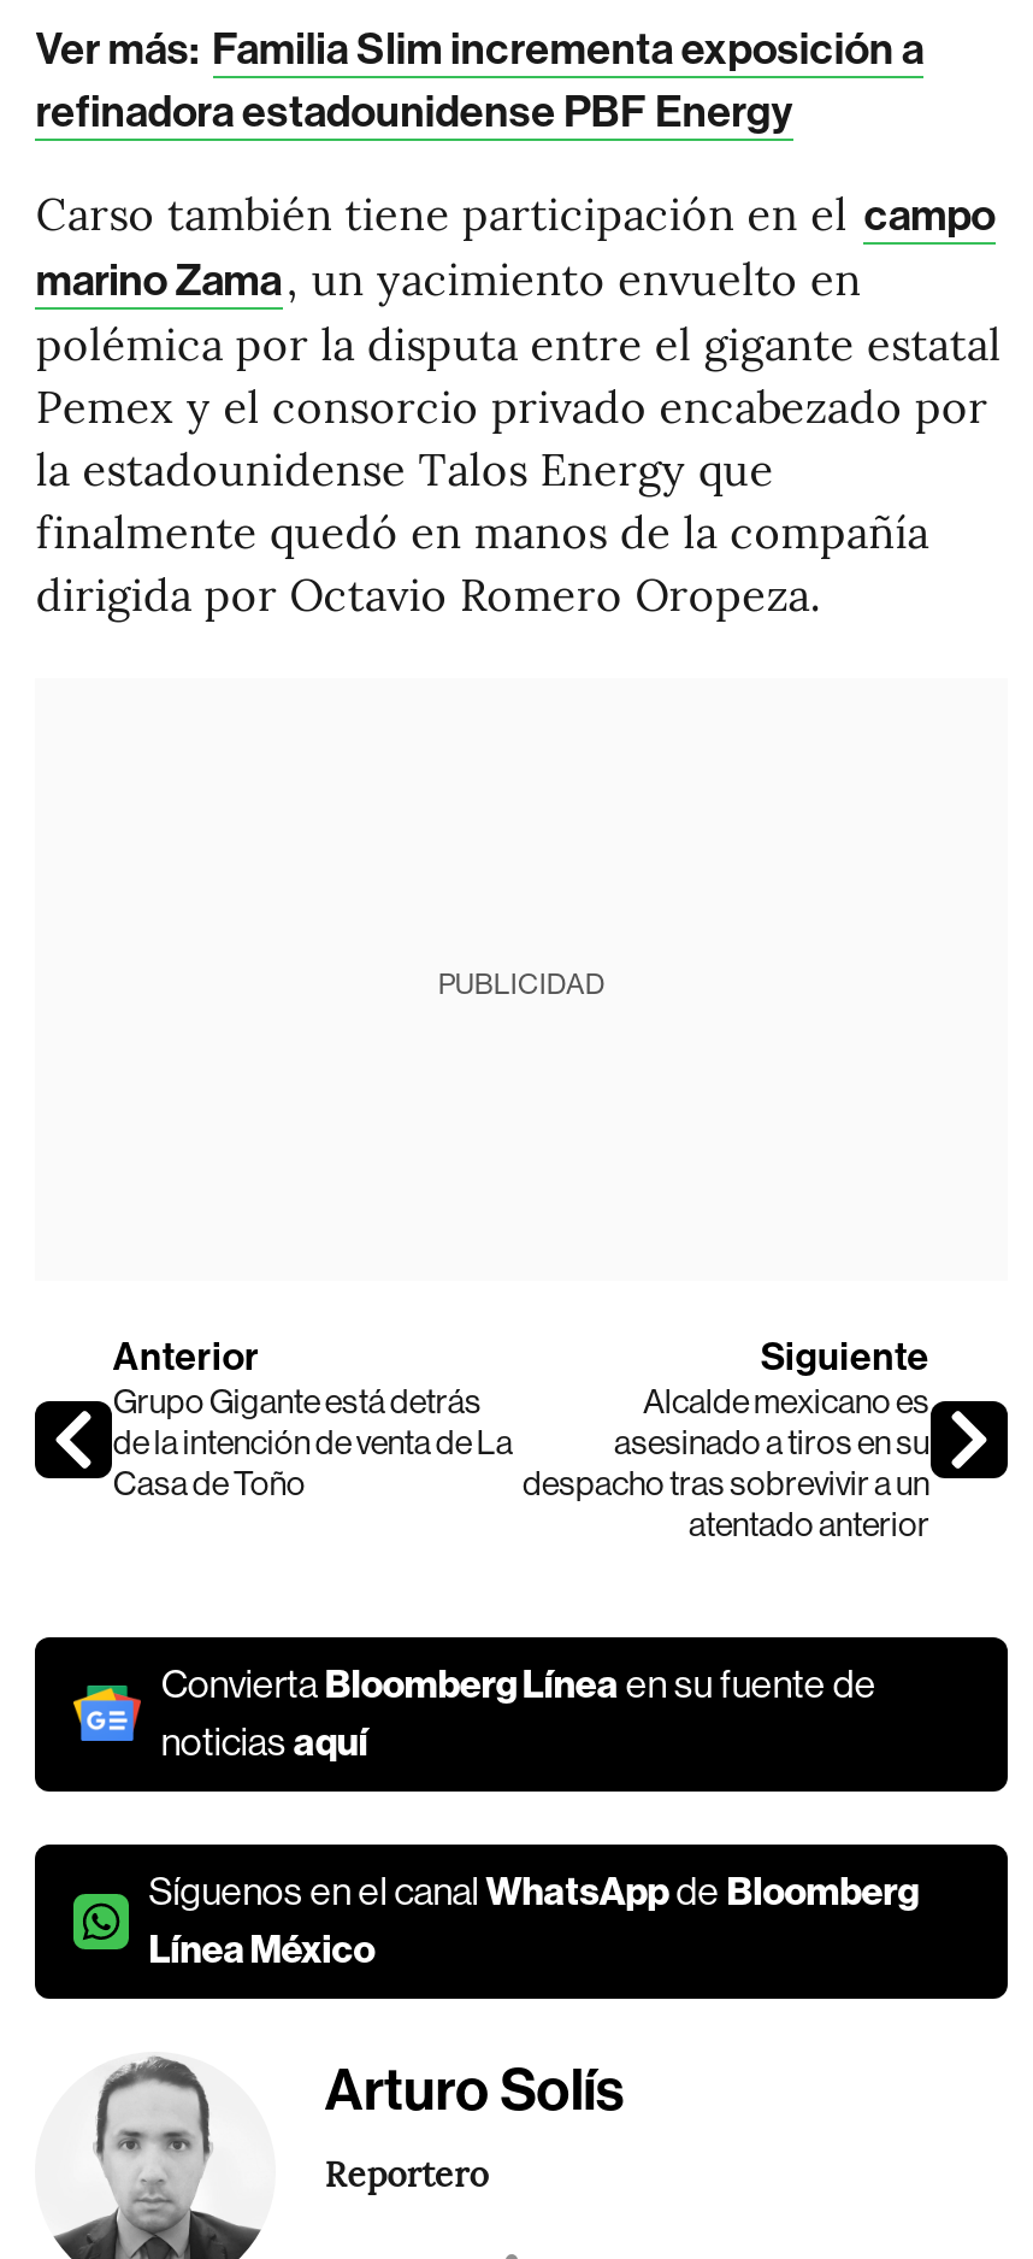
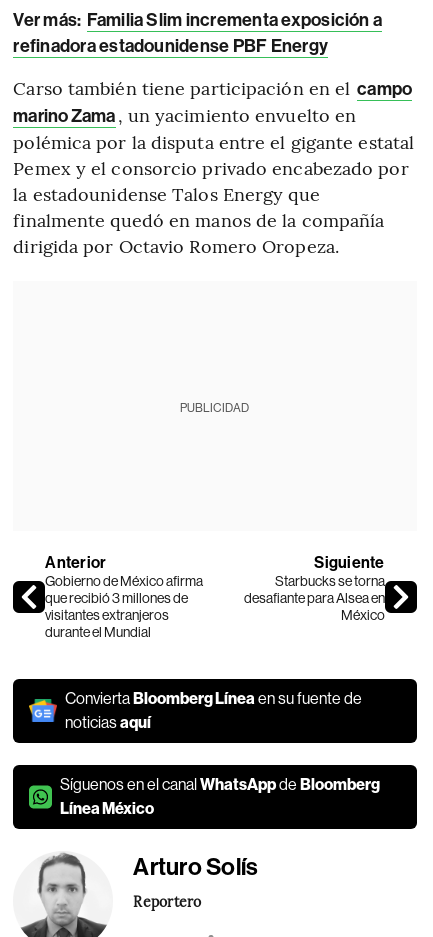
[113,1381,513,1502] Grupo Gigante está detrás | de la intención de venta de La | Casa de Toño -> [45,573,203,640] Gobierno de México afirma | que recibió 3 millones de | visitantes extranjeros | durante el Mundial
[523,1381,929,1543] Alcalde mexicano es | asesinado a tiros en su | despacho tras sobrevivir a un | atentado anterior -> [243,573,384,623] Starbucks se torna | desafiante para Alsea en | México

